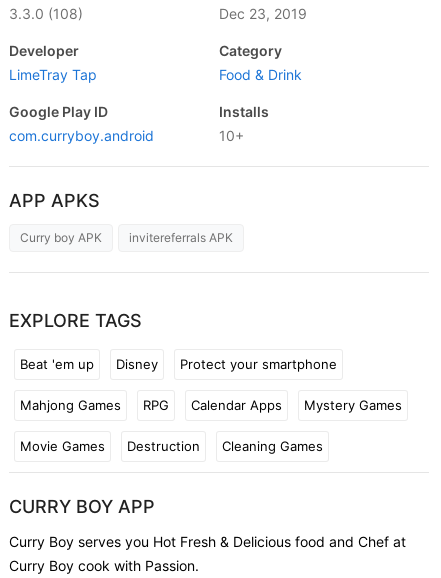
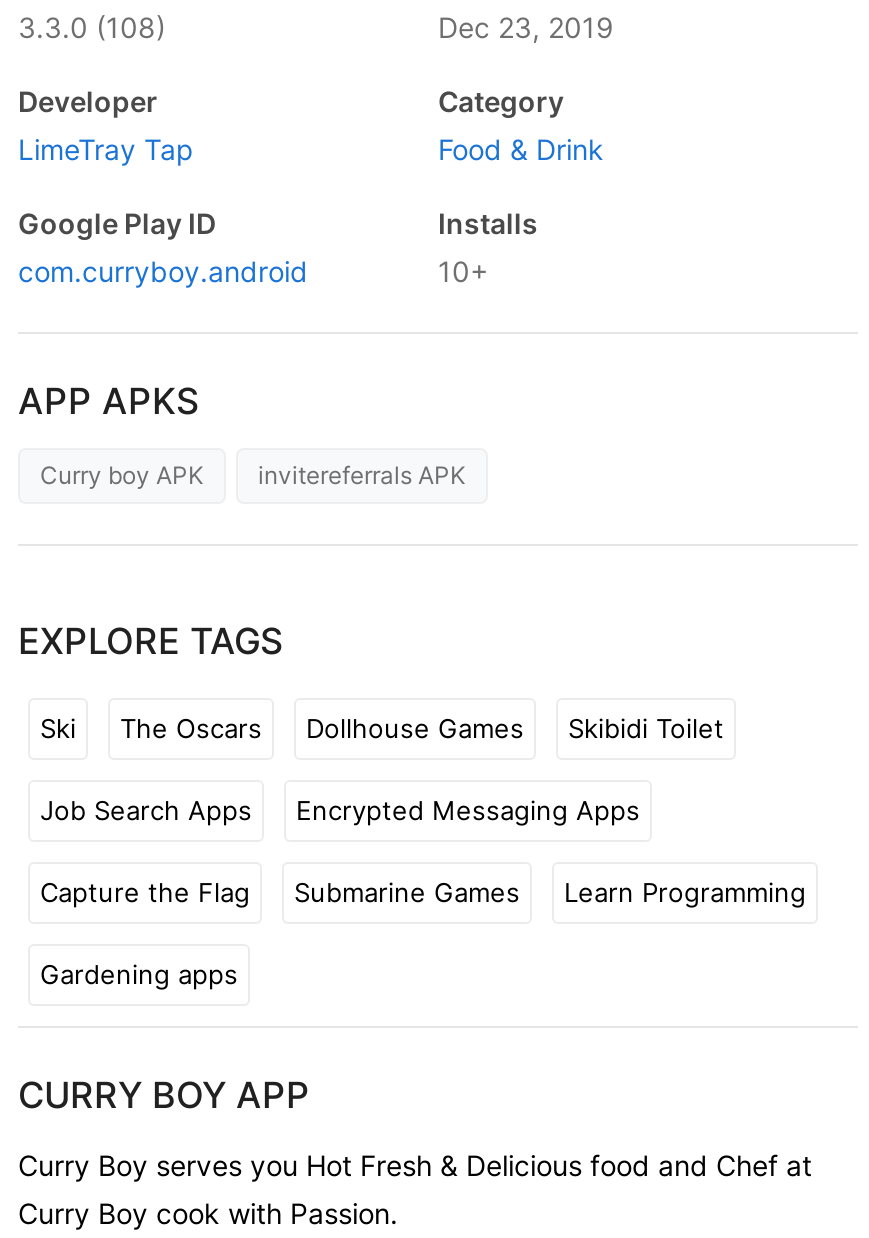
[20,355,402,453] Beat 'em up | Disney | Protect your smartphone | Mahjong Games | RPG | Calendar Apps | Mystery Games | Movie Games | Destruction | Cleaning Games -> [40,711,806,989] Ski | The Oscars | Dollhouse Games | Skibidi Toilet | Job Search Apps | Encrypted Messaging Apps | Capture the Flag | Submarine Games | Learn Programming | Gardening apps

